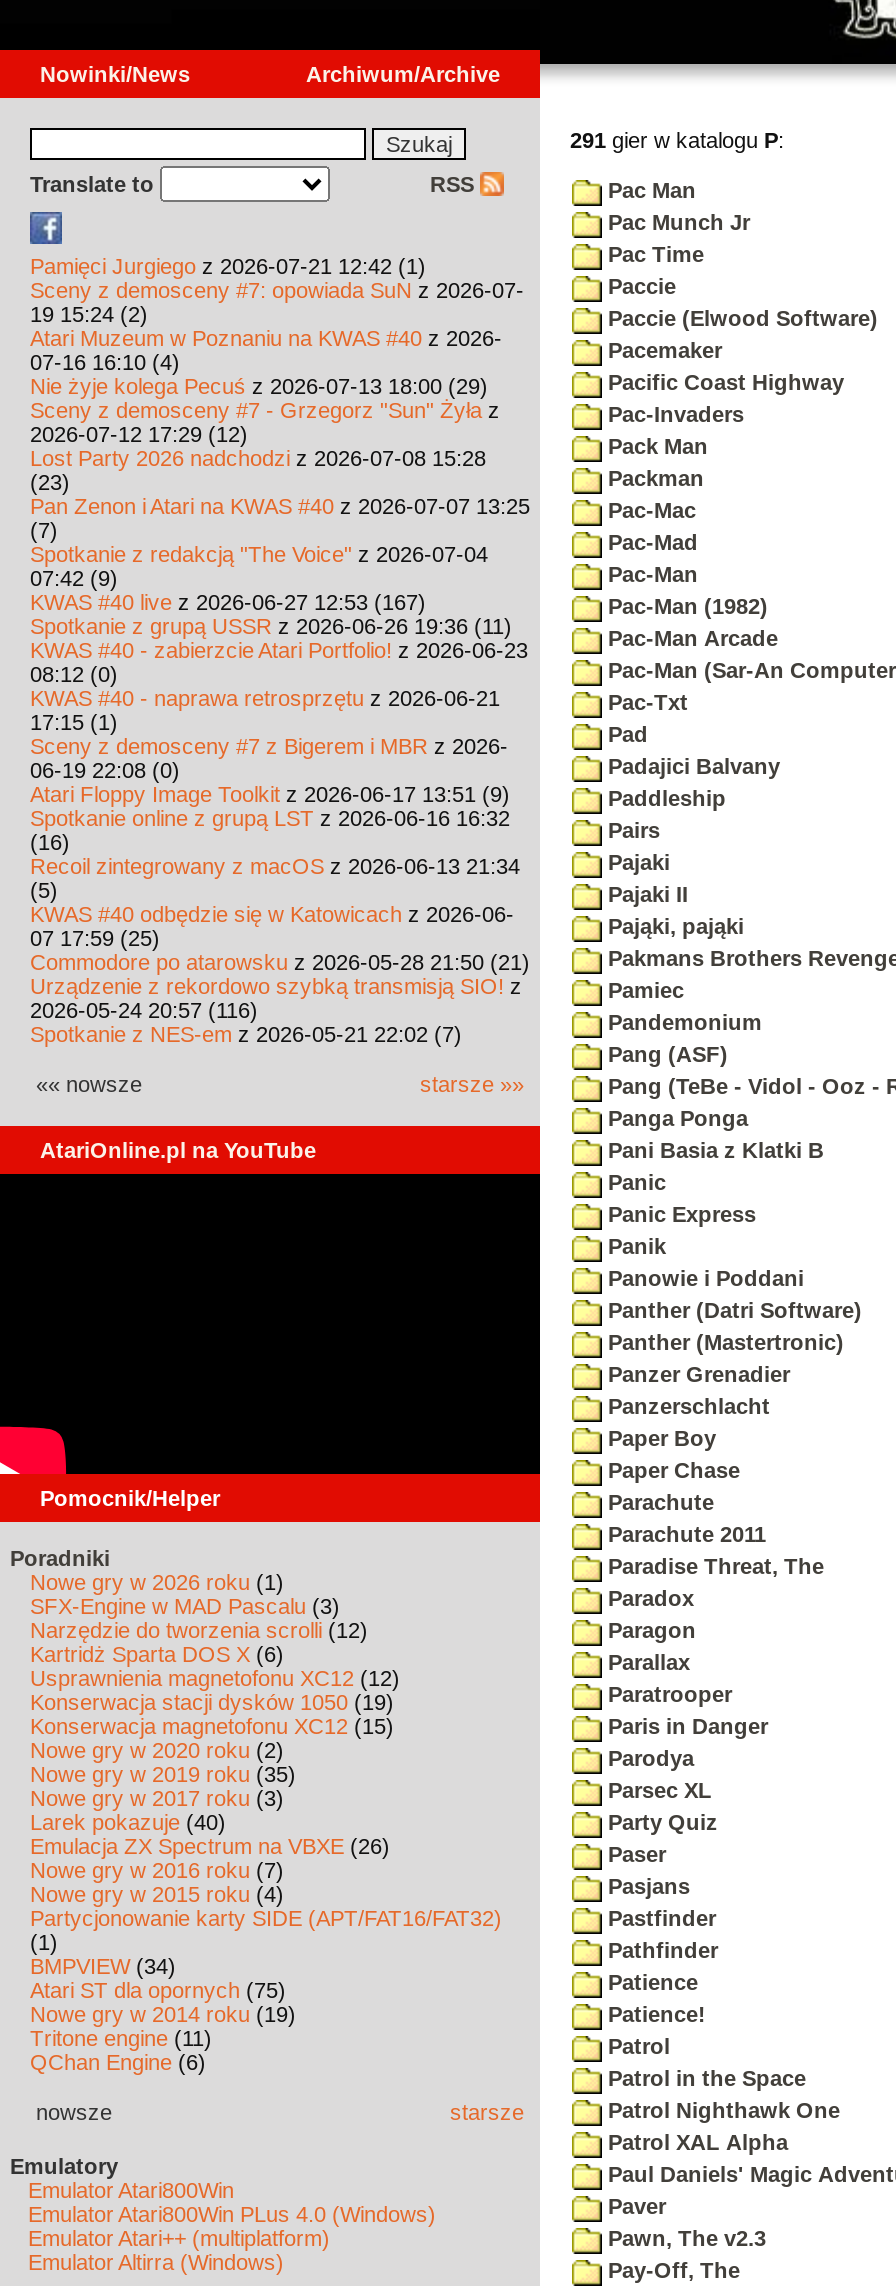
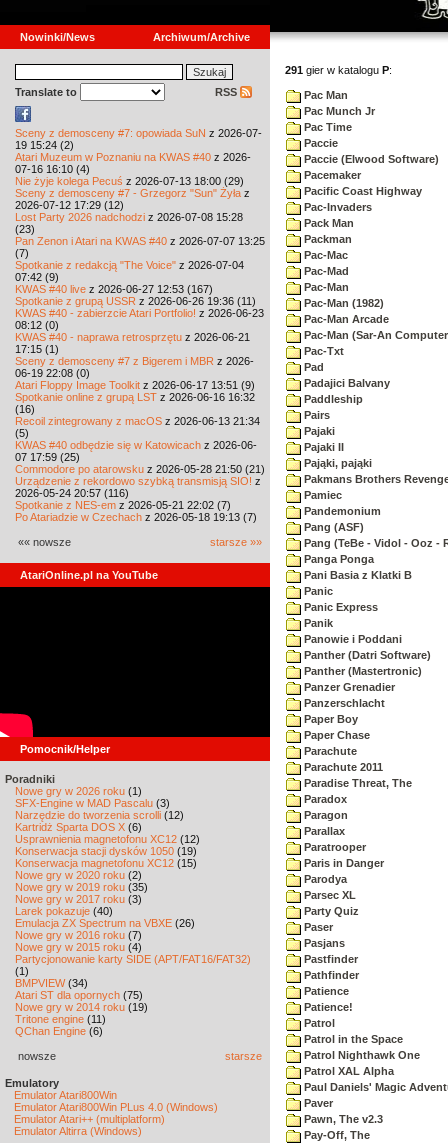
[30,254,426,278] Pamięci Jurgiego z 2026-07-21 12:42 (1) -> none
none -> [15,511,257,523] Po Atariadzie w Czechach z 2026-05-18 19:13 (7)

